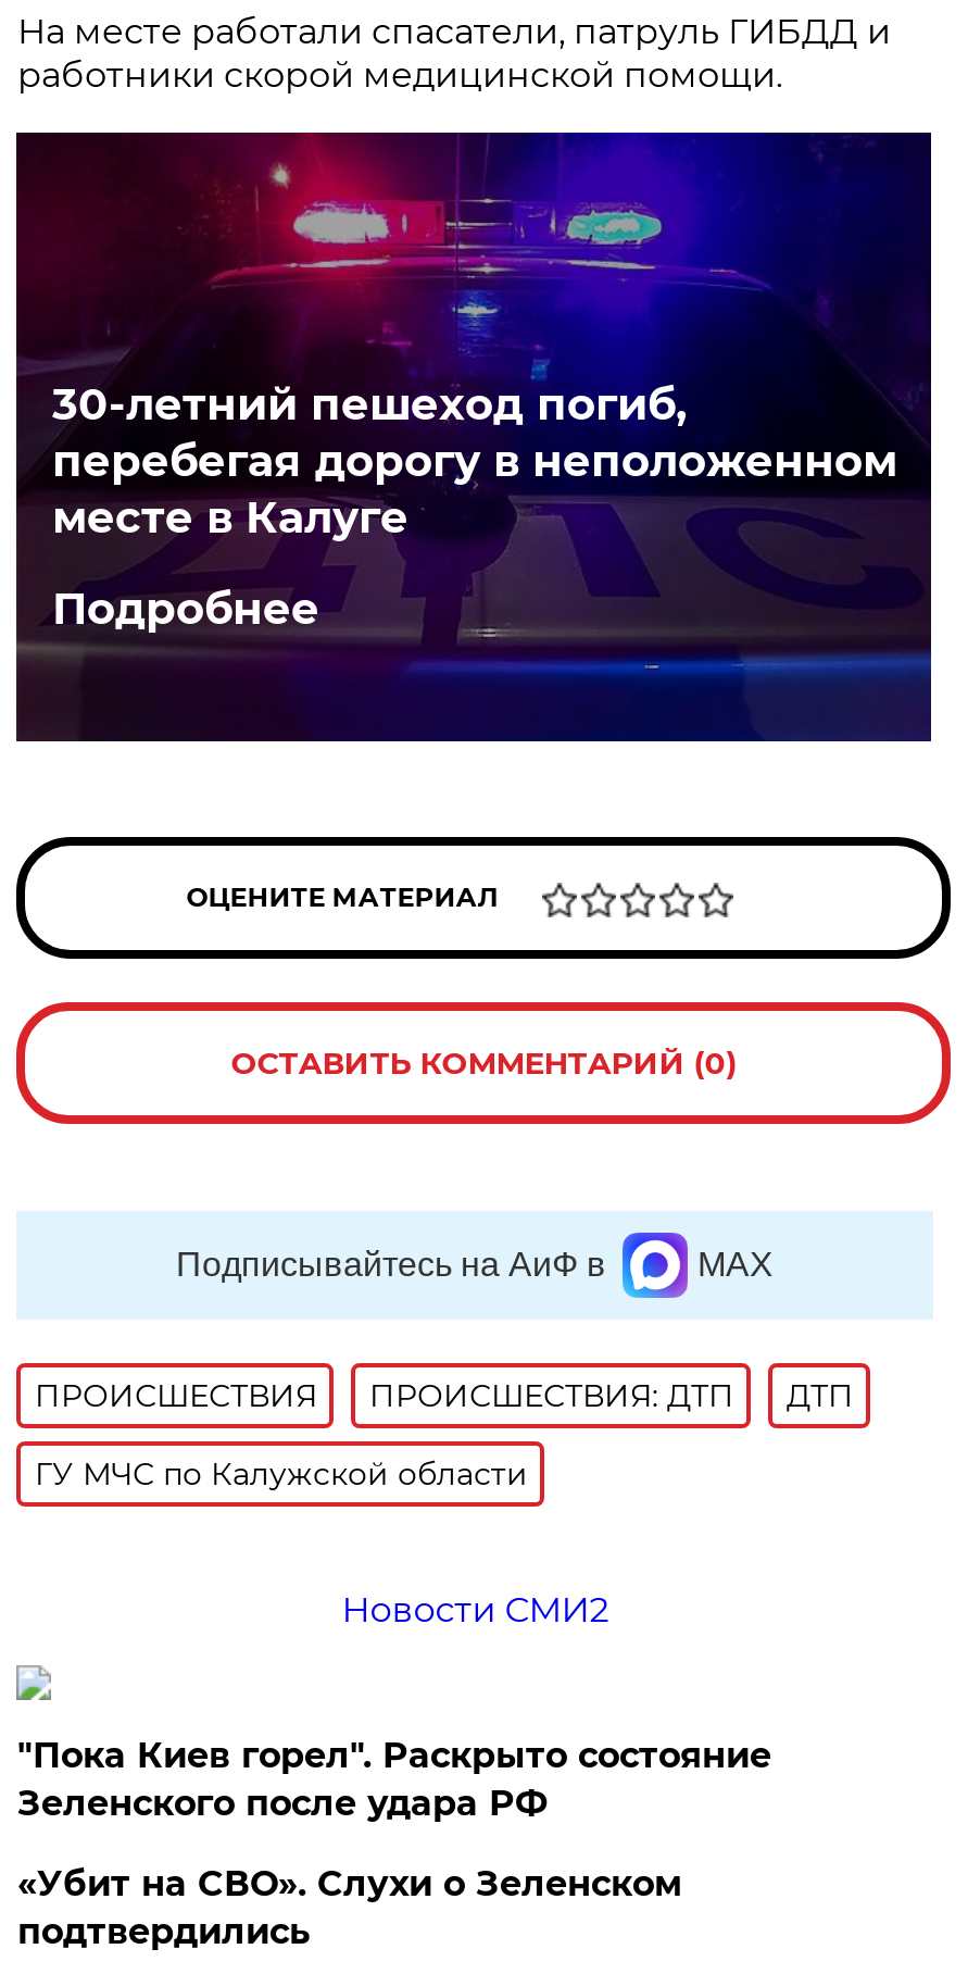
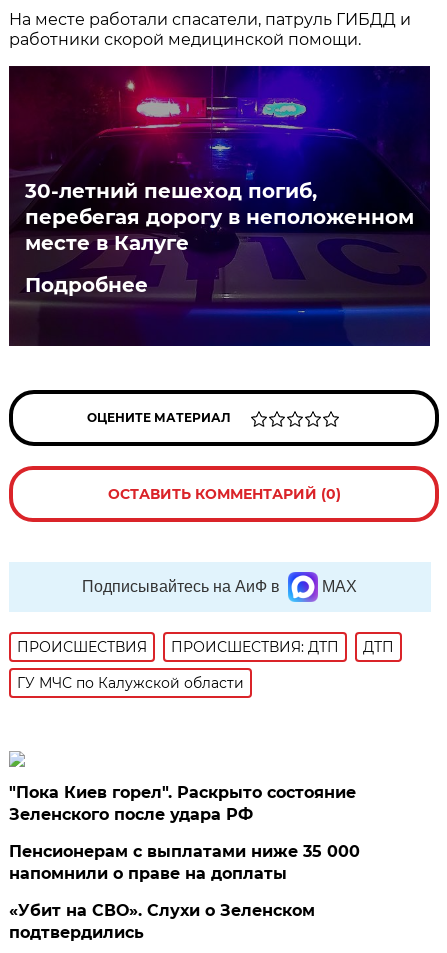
[342,1589,609,1631] Новости СМИ2 -> none
moved [17,1735,771,1824] -> [9,783,356,824]: "Пока Киев горел". Раскрыто состояние | Зеленского после удара РФ
none -> [9,842,360,883] Пенсионерам с выплатами ниже 35 000 | напомнили о праве на доплаты

